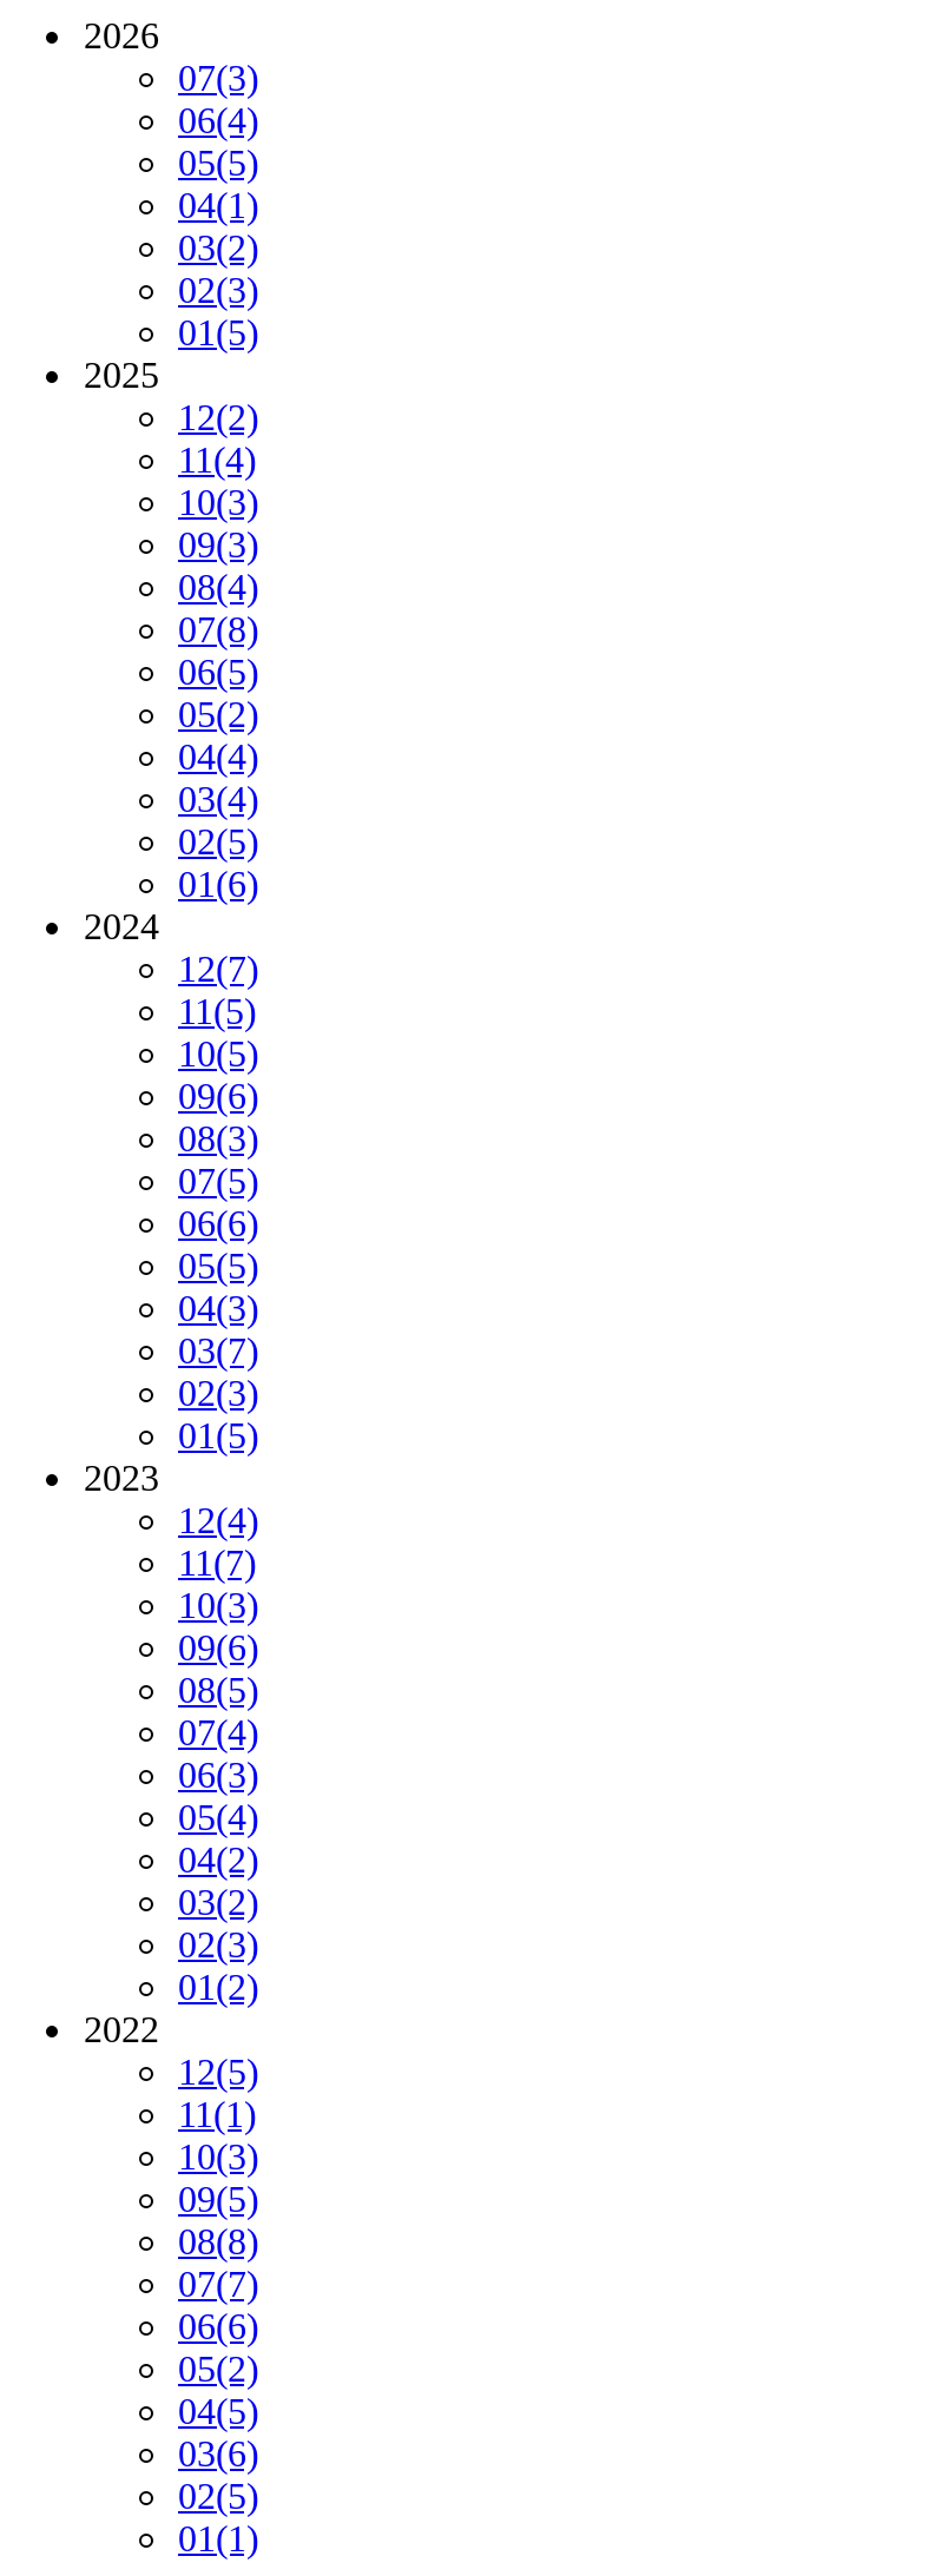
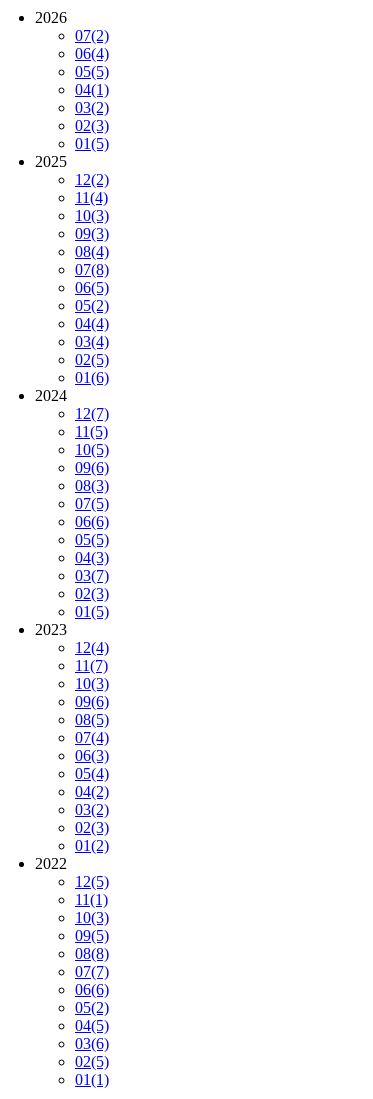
[178,58,258,98] 07(3) -> [75,27,109,44] 07(2)

